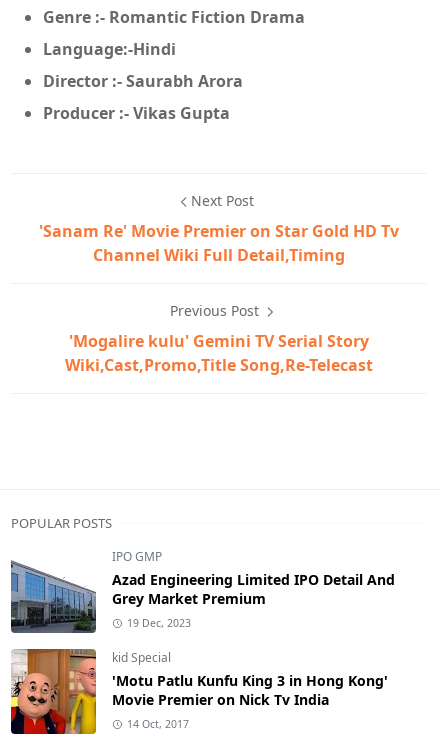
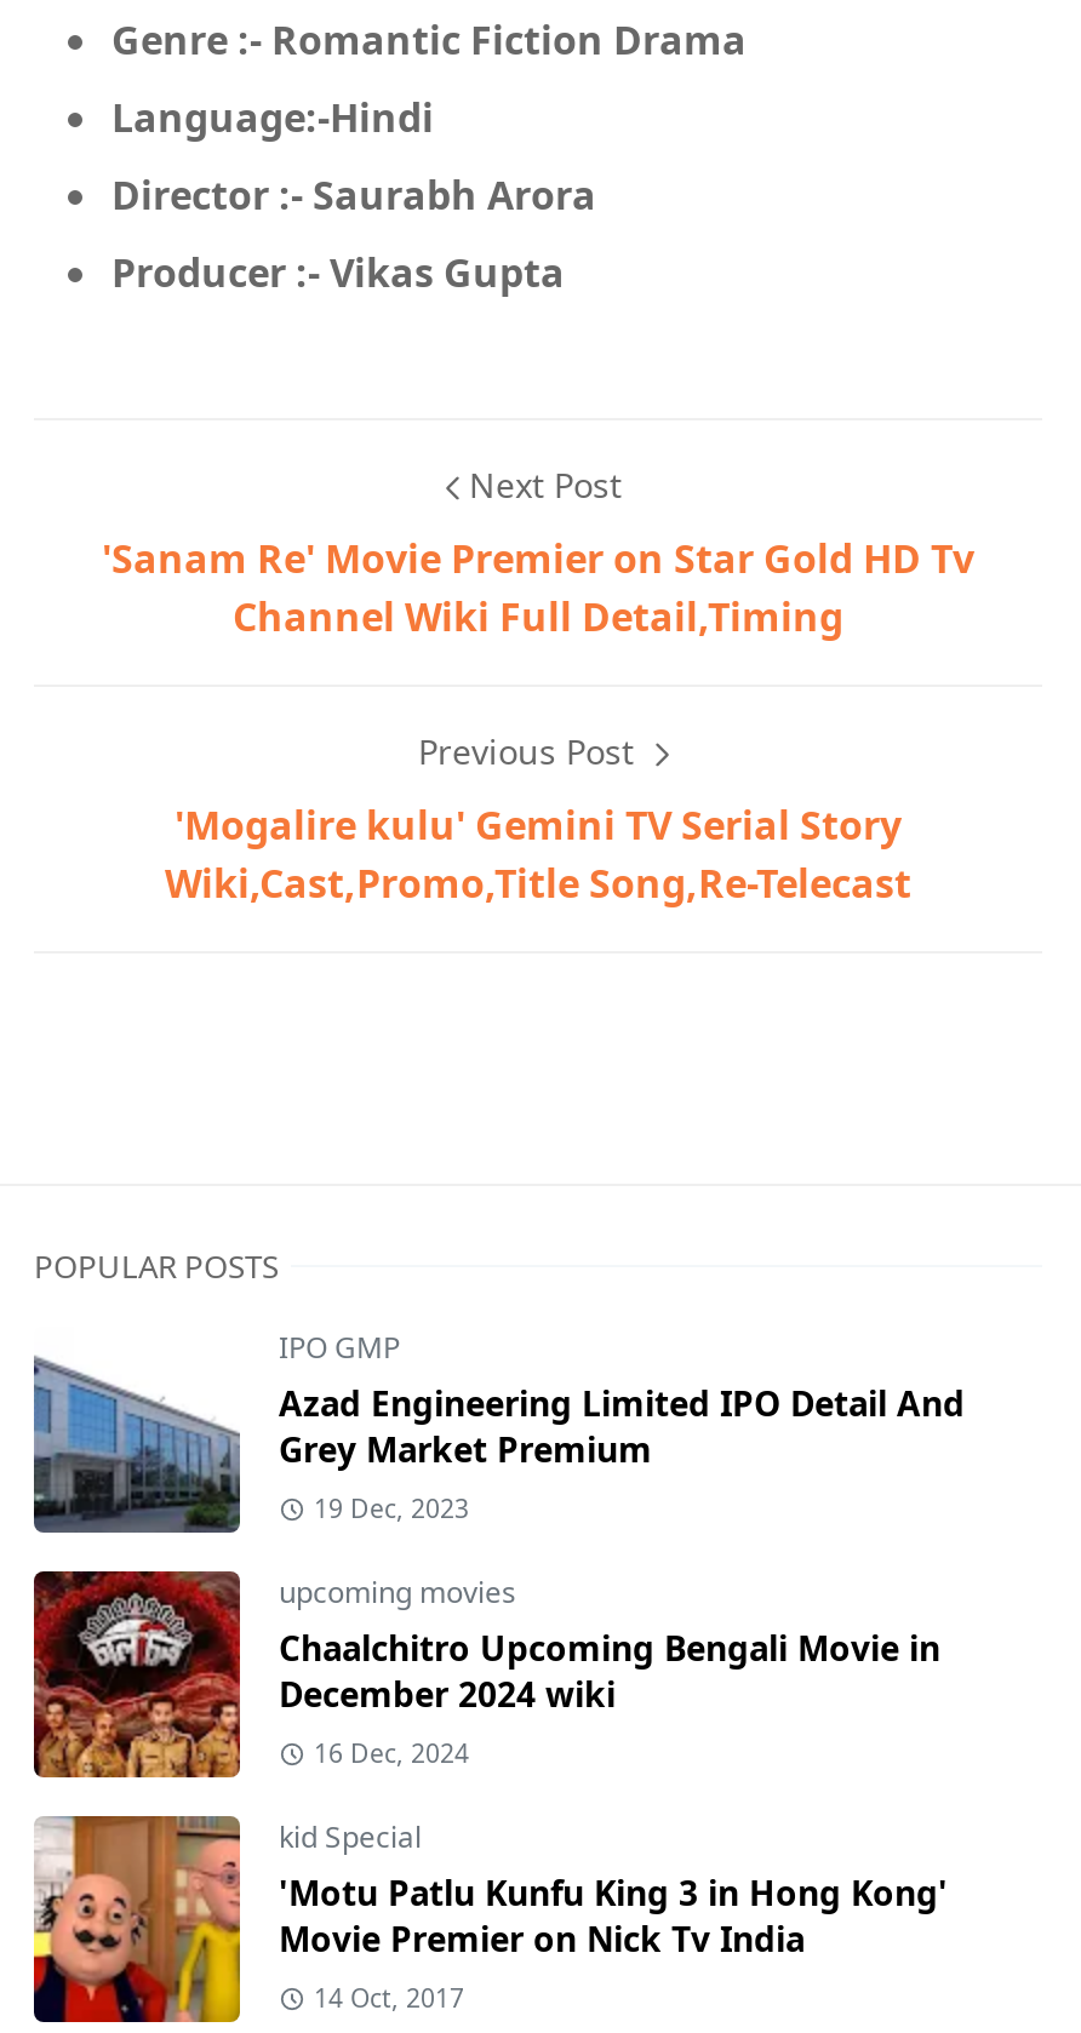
none -> [32,1569,940,1780] [image] | upcoming movies | Chaalchitro Upcoming Bengali Movie in | December 2024 wiki | 16 Dec, 2024

